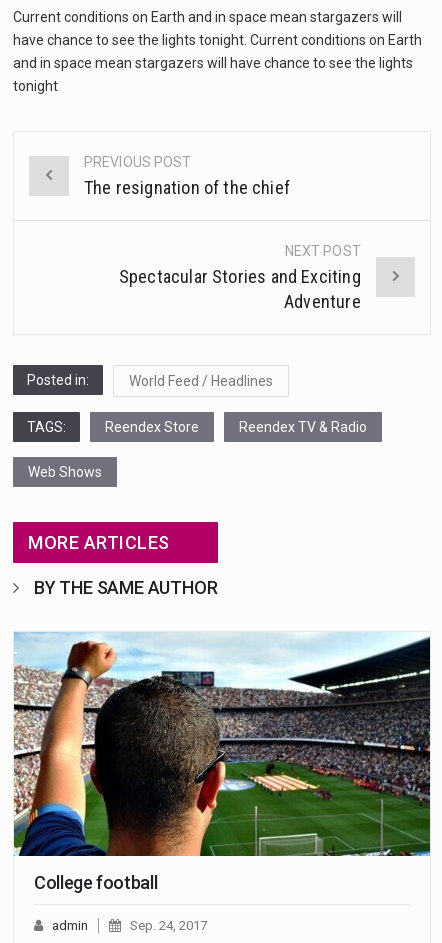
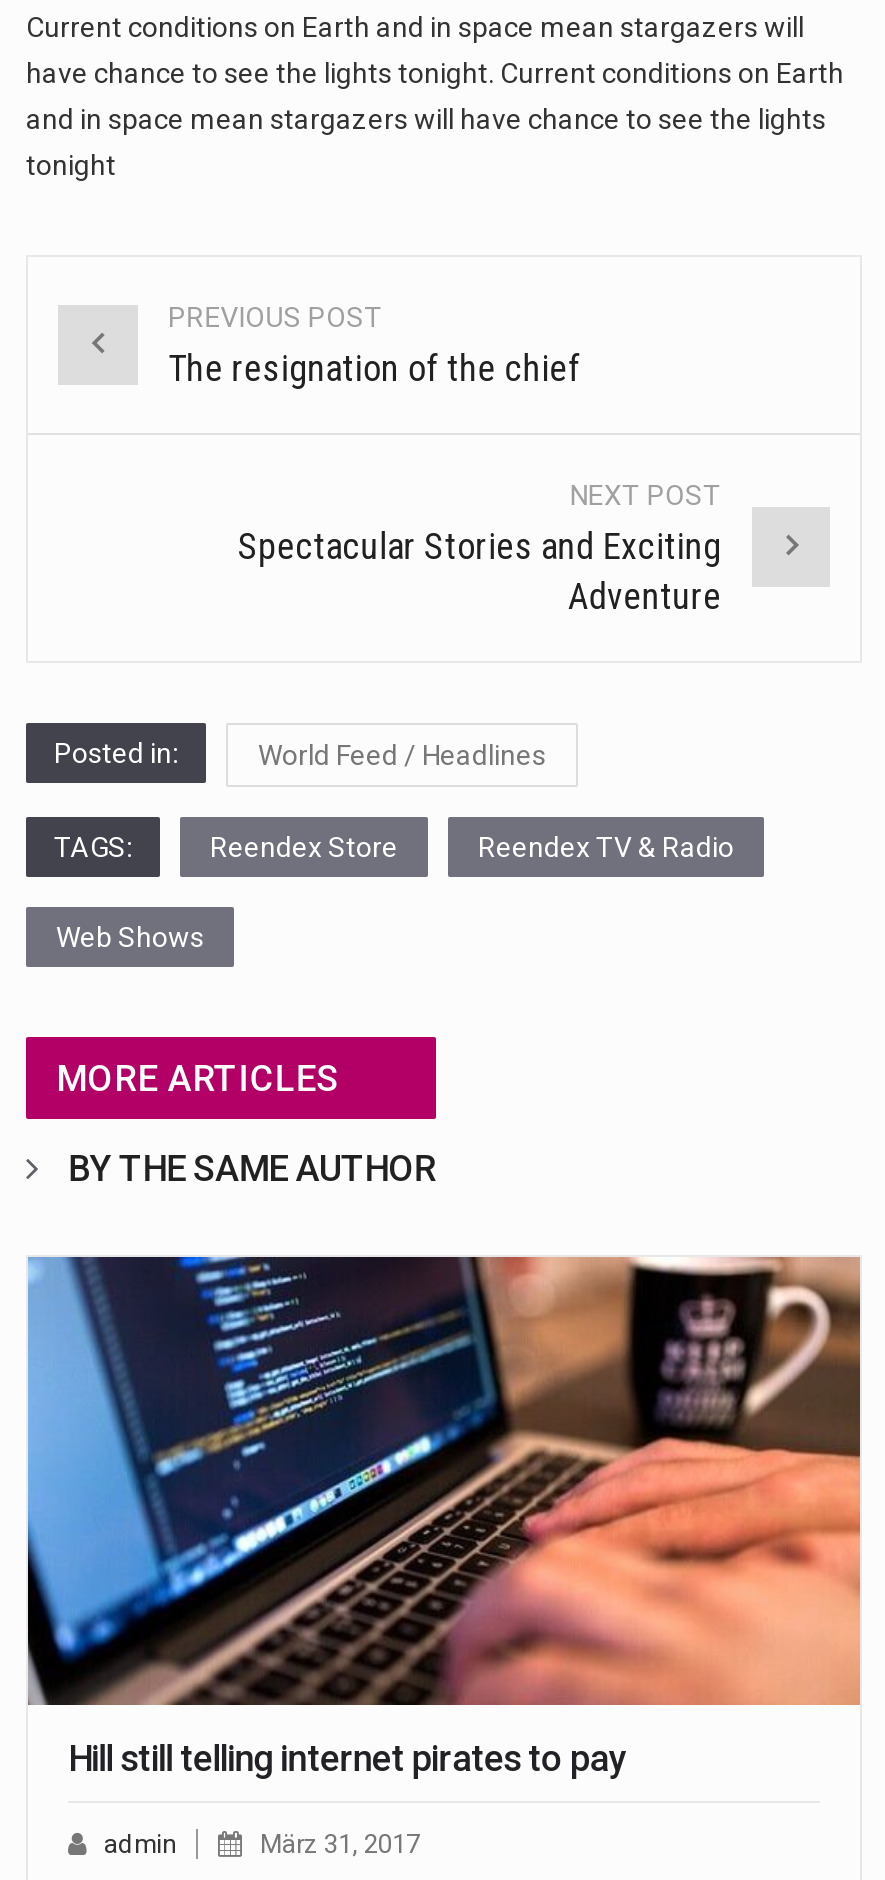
[13,632,431,893] [image] | College football -> [26,1255,862,1779] [image] | Hill still telling internet pirates to pay
[130,918,207,933] Sep. 24, 2017 -> [260,1829,420,1859] März 31, 2017

